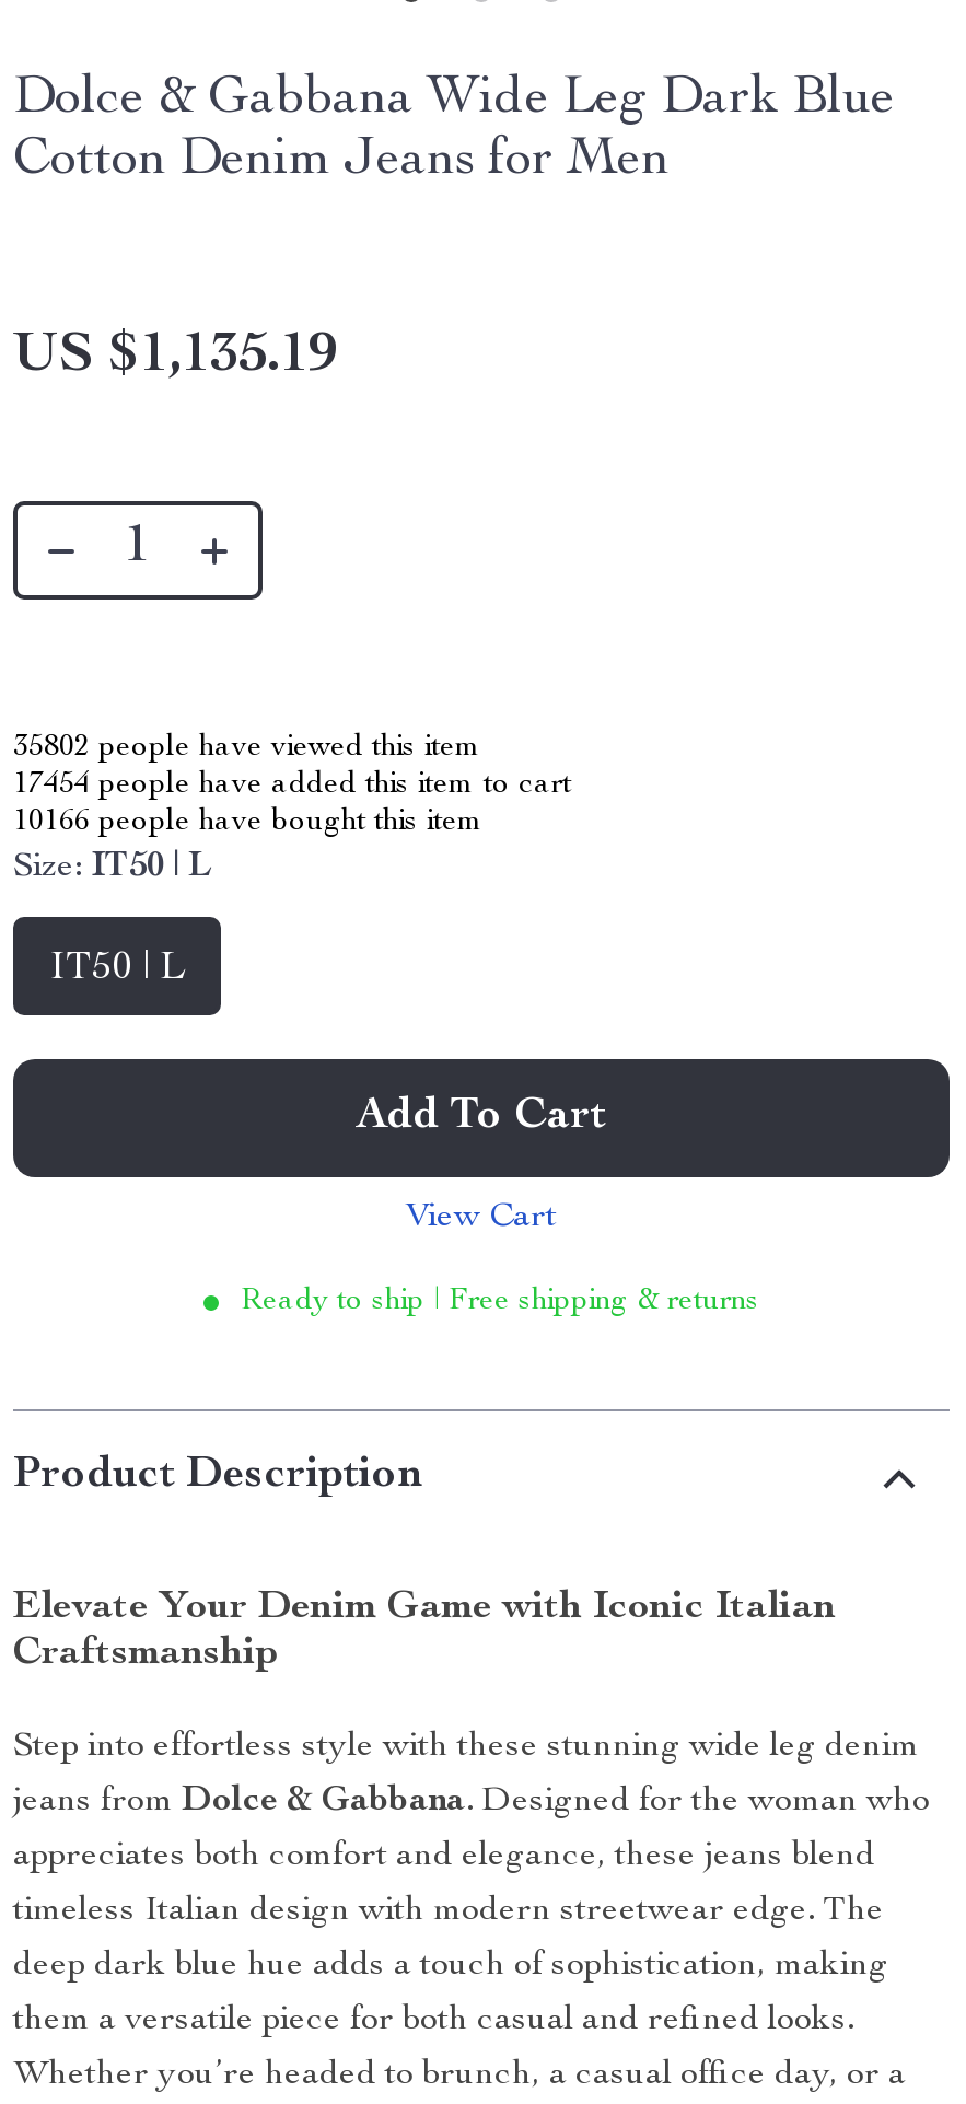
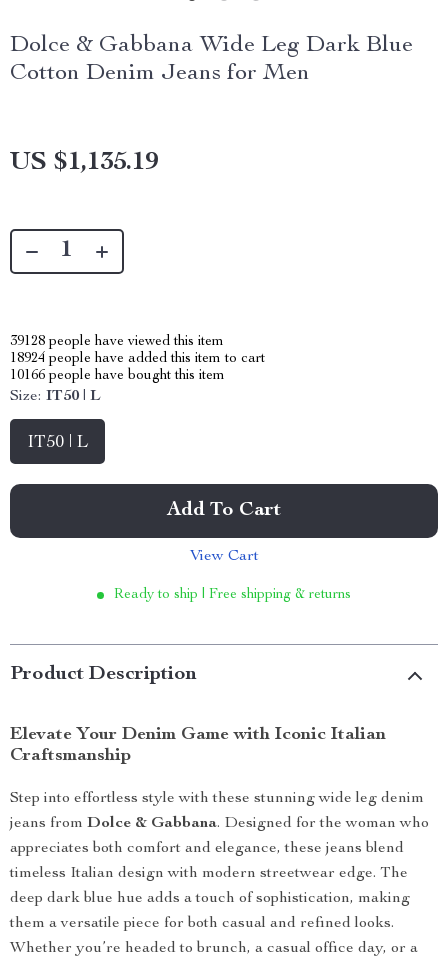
[13,733,481,764] 35802 people have viewed this item -> [10,335,224,349] 39128 people have viewed this item
[13,770,571,801] 17454 people have added this item to cart -> [10,352,265,366] 18924 people have added this item to cart

